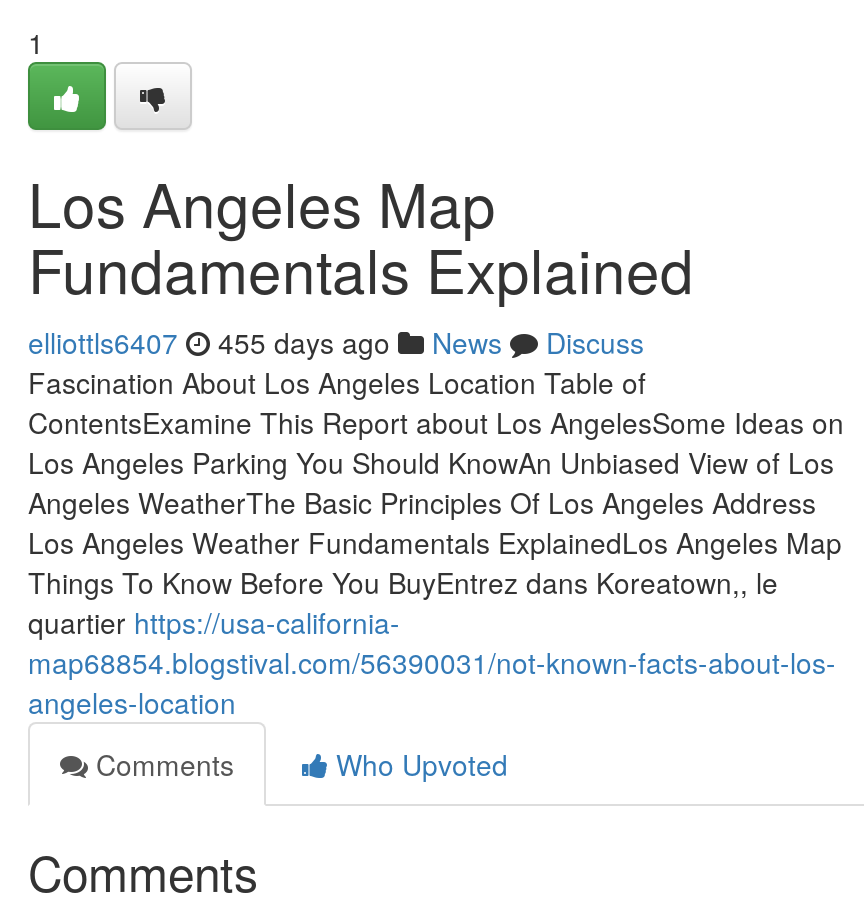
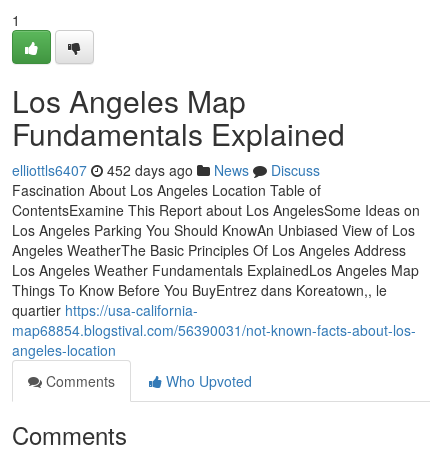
[28,322,644,362] elliottls6407 455 days ago News Discuss -> [12,160,320,180] elliottls6407 452 days ago News Discuss

